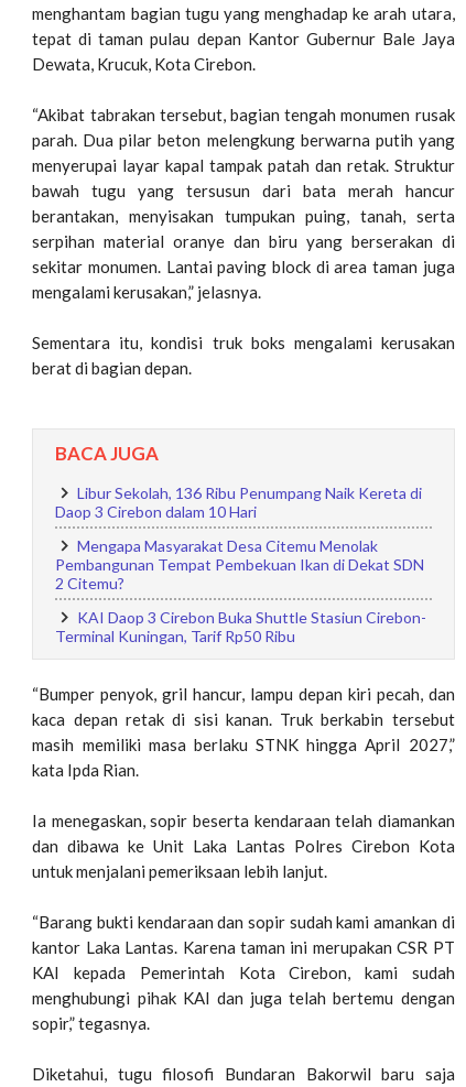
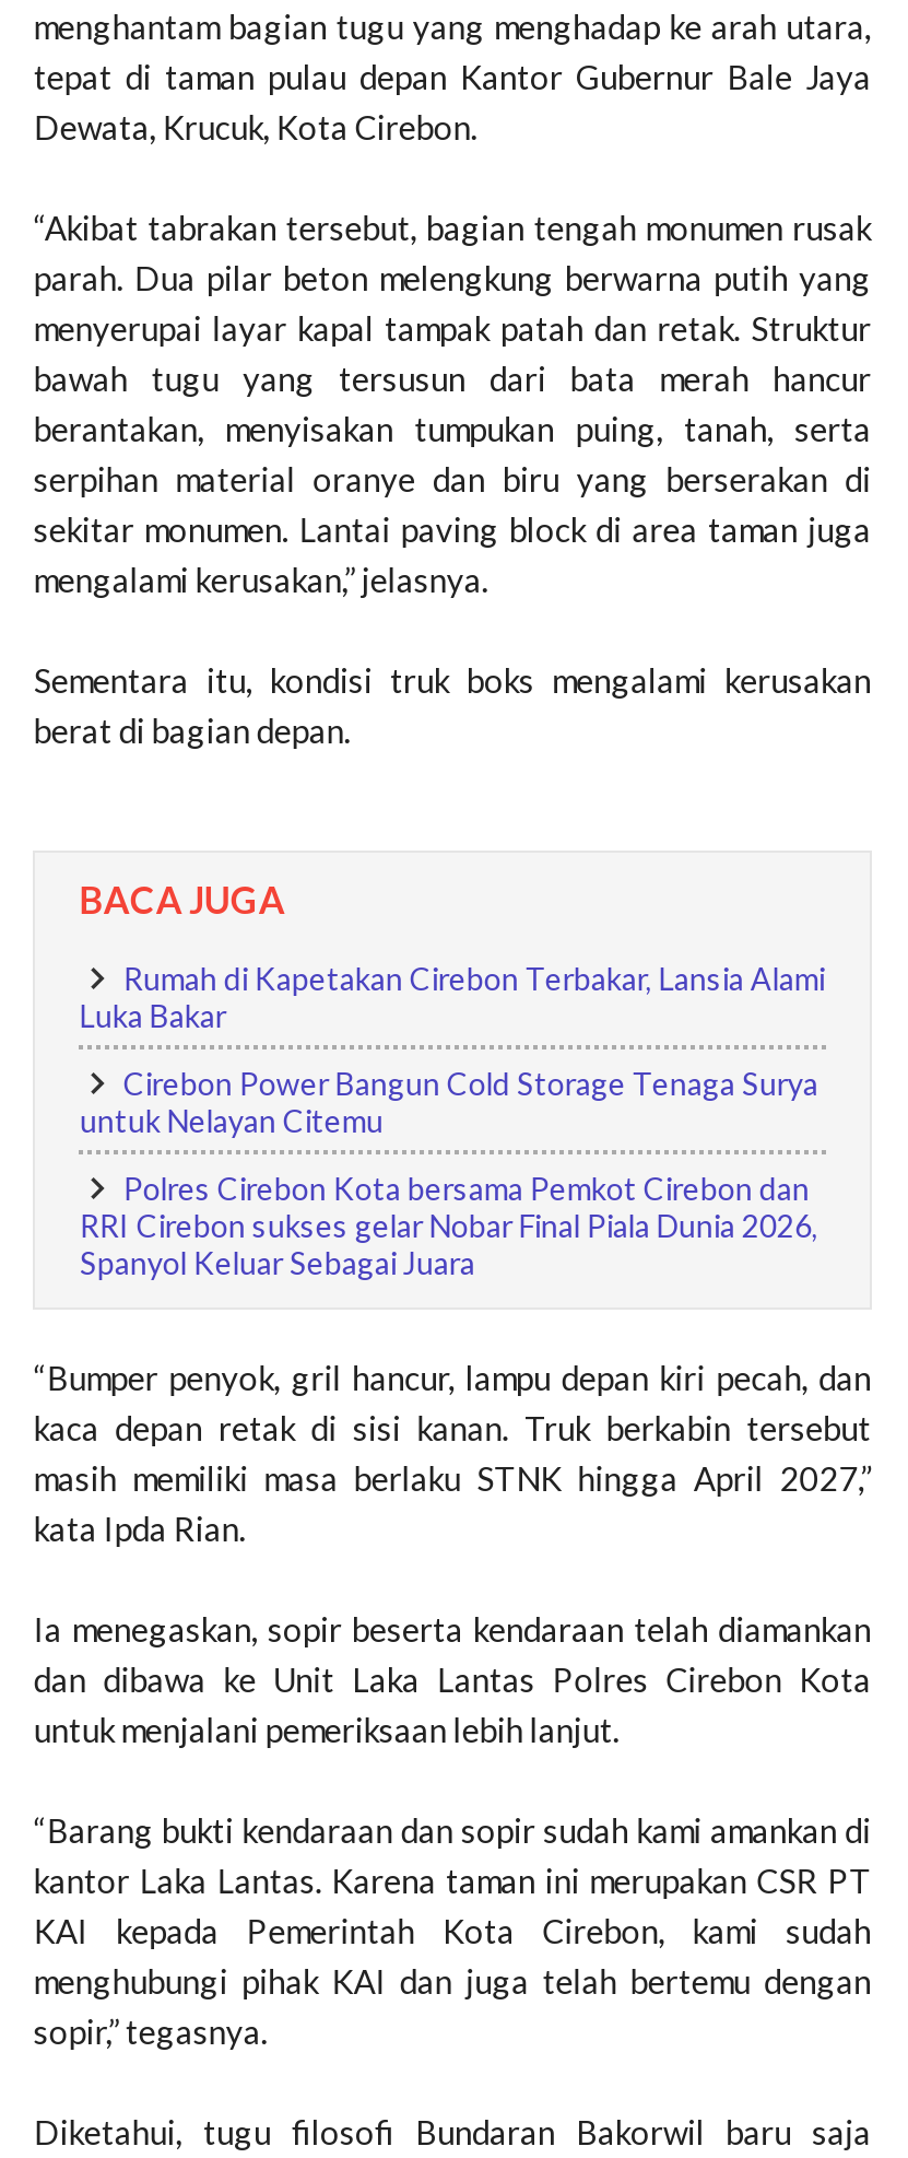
[56,483,422,521] Libur Sekolah, 136 Ribu Penumpang Naik Kereta di | Daop 3 Cirebon dalam 10 Hari -> [80,960,825,1034] Rumah di Kapetakan Cirebon Terbakar, Lansia Alami | Luka Bakar
[56,536,425,593] Mengapa Masyarakat Desa Citemu Menolak | Pembangunan Tempat Pembekuan Ikan di Dekat SDN | 2 Citemu? -> [80,1065,818,1139] Cirebon Power Bangun Cold Storage Tenaga Surya | untuk Nelayan Citemu
[56,608,427,645] KAI Daop 3 Cirebon Buka Shuttle Stasiun Cirebon- | Terminal Kuningan, Tarif Rp50 Ribu -> [80,1170,818,1281] Polres Cirebon Kota bersama Pemkot Cirebon dan | RRI Cirebon sukses gelar Nobar Final Piala Dunia 2026, | Spanyol Keluar Sebagai Juara

